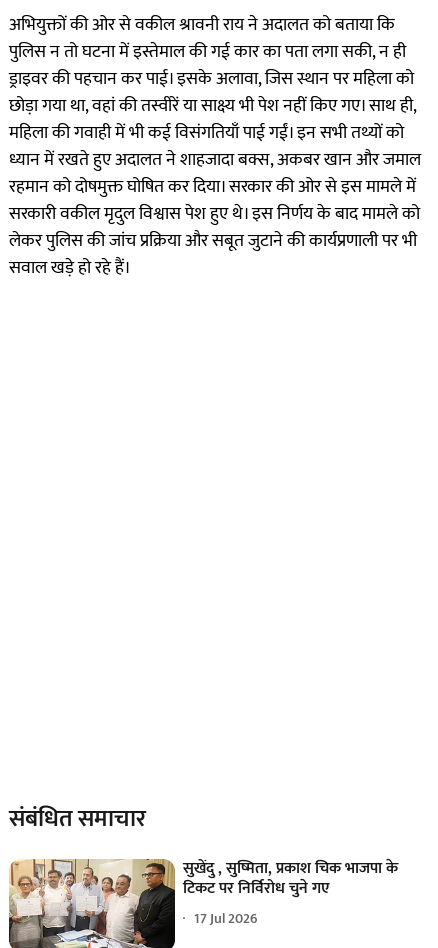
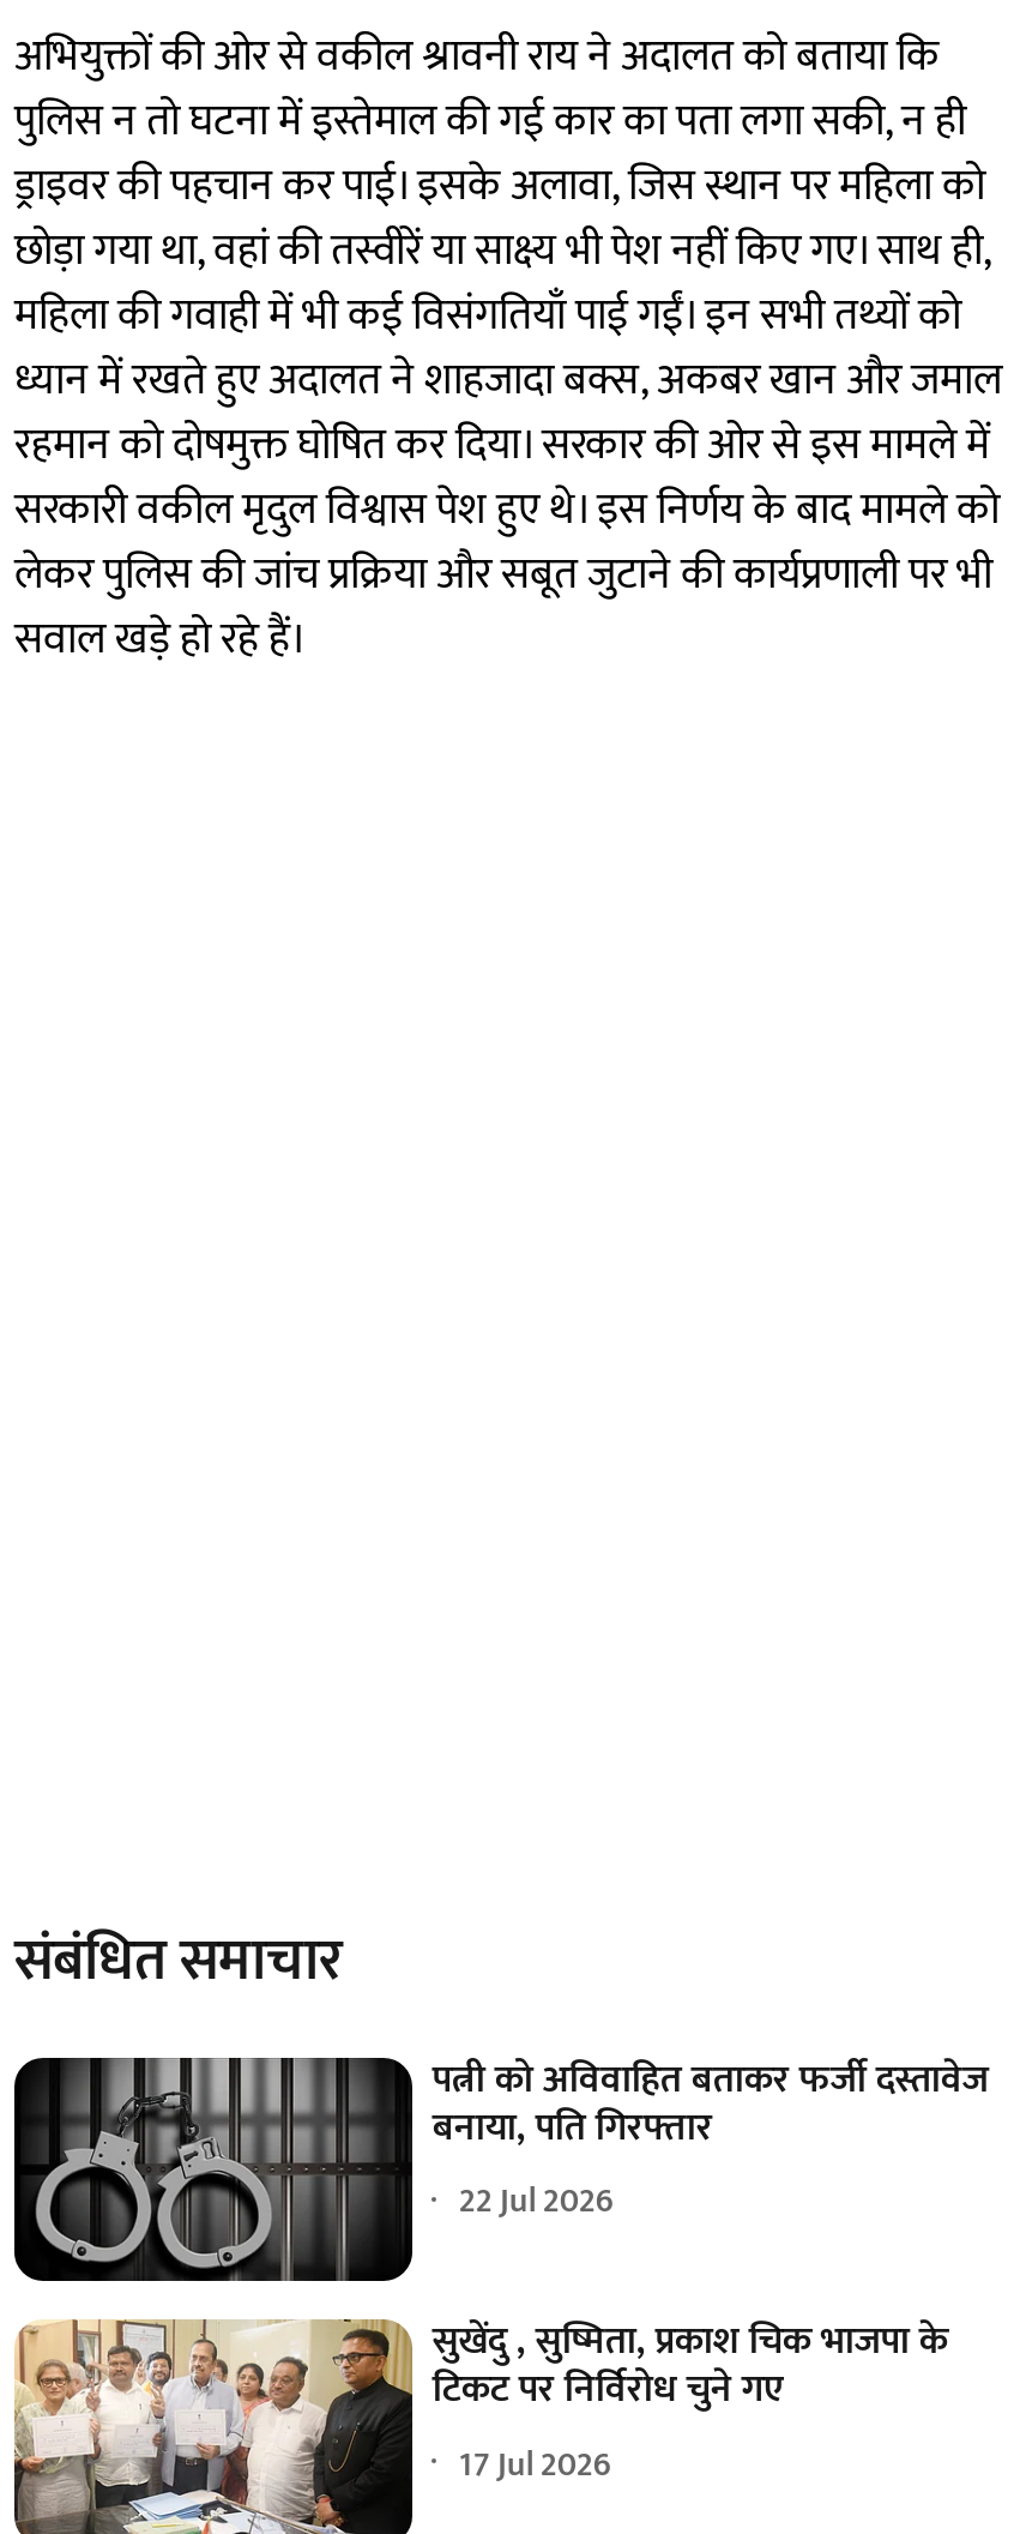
none -> [12,2047,989,2286] [image] | पत्नी को अविवाहित बताकर फर्जी दस्तावेज | बनाया, पति गिरफ्तार | 22 Jul 2026

